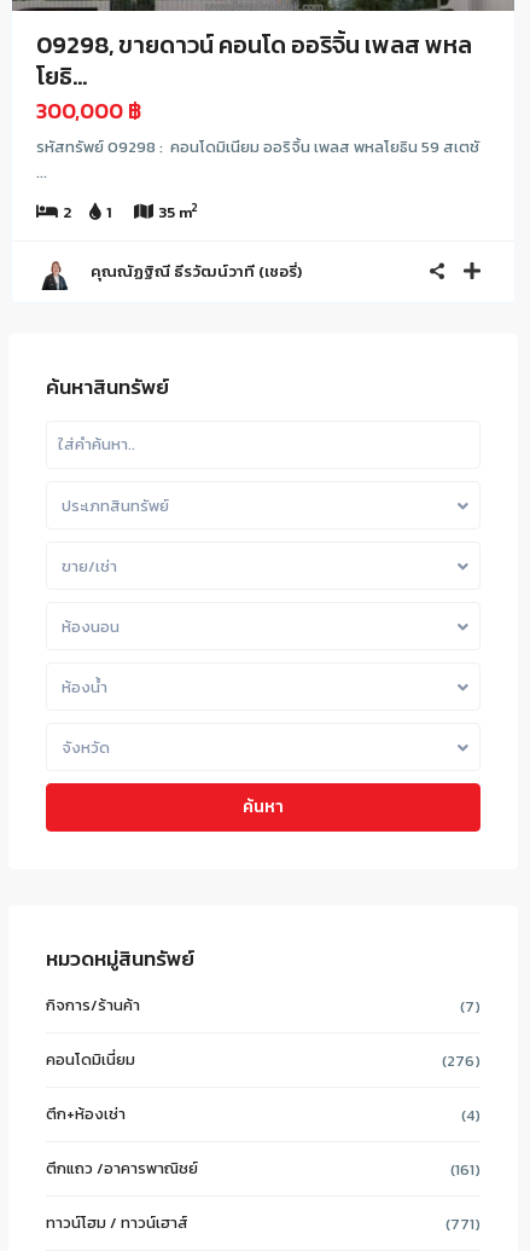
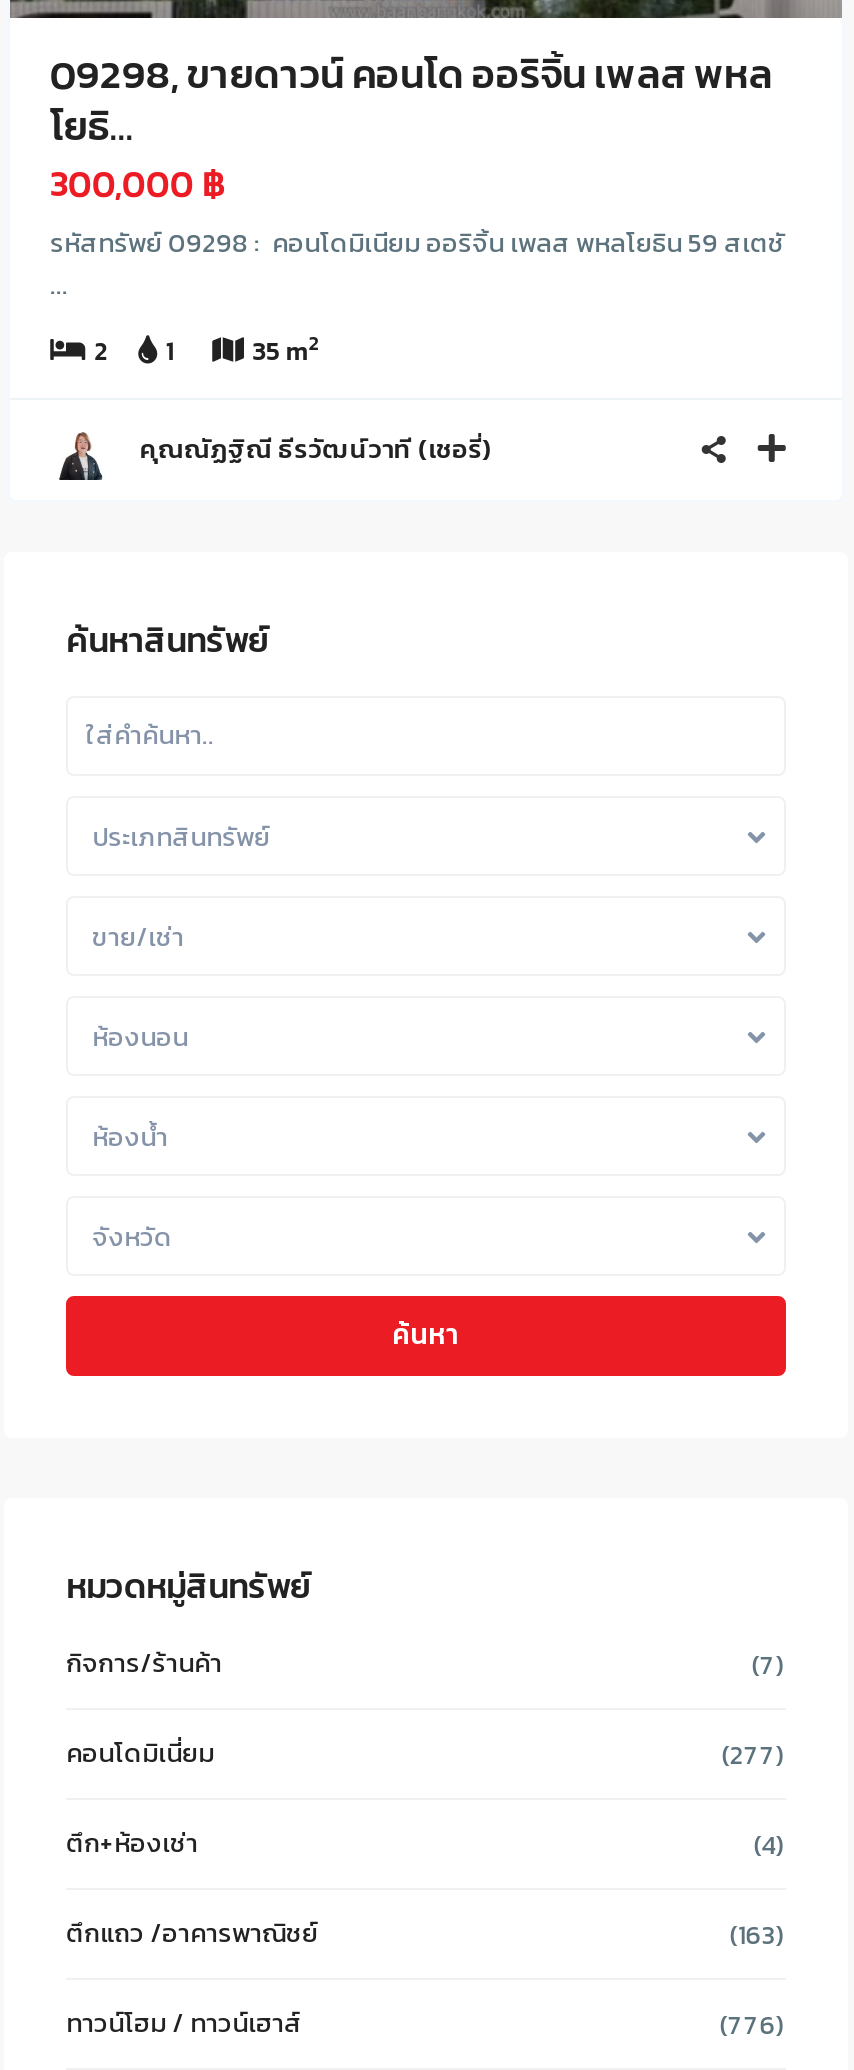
[442,1049,480,1072] (276) -> [722,1736,786,1774] (277)
[450,1158,480,1181] (161) -> [730,1916,786,1954] (163)
[445,1212,480,1235] (771) -> [720,2006,786,2044] (776)

